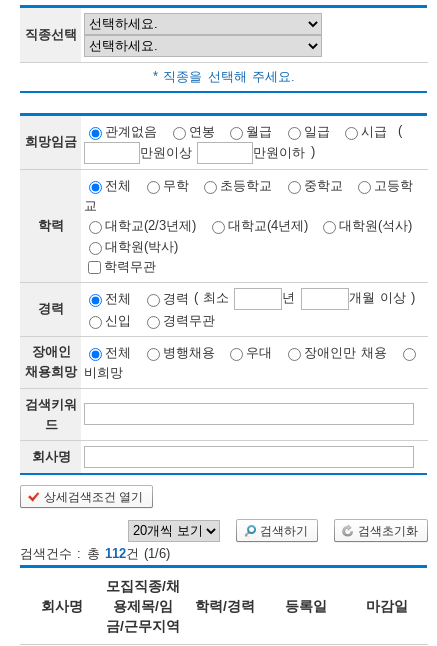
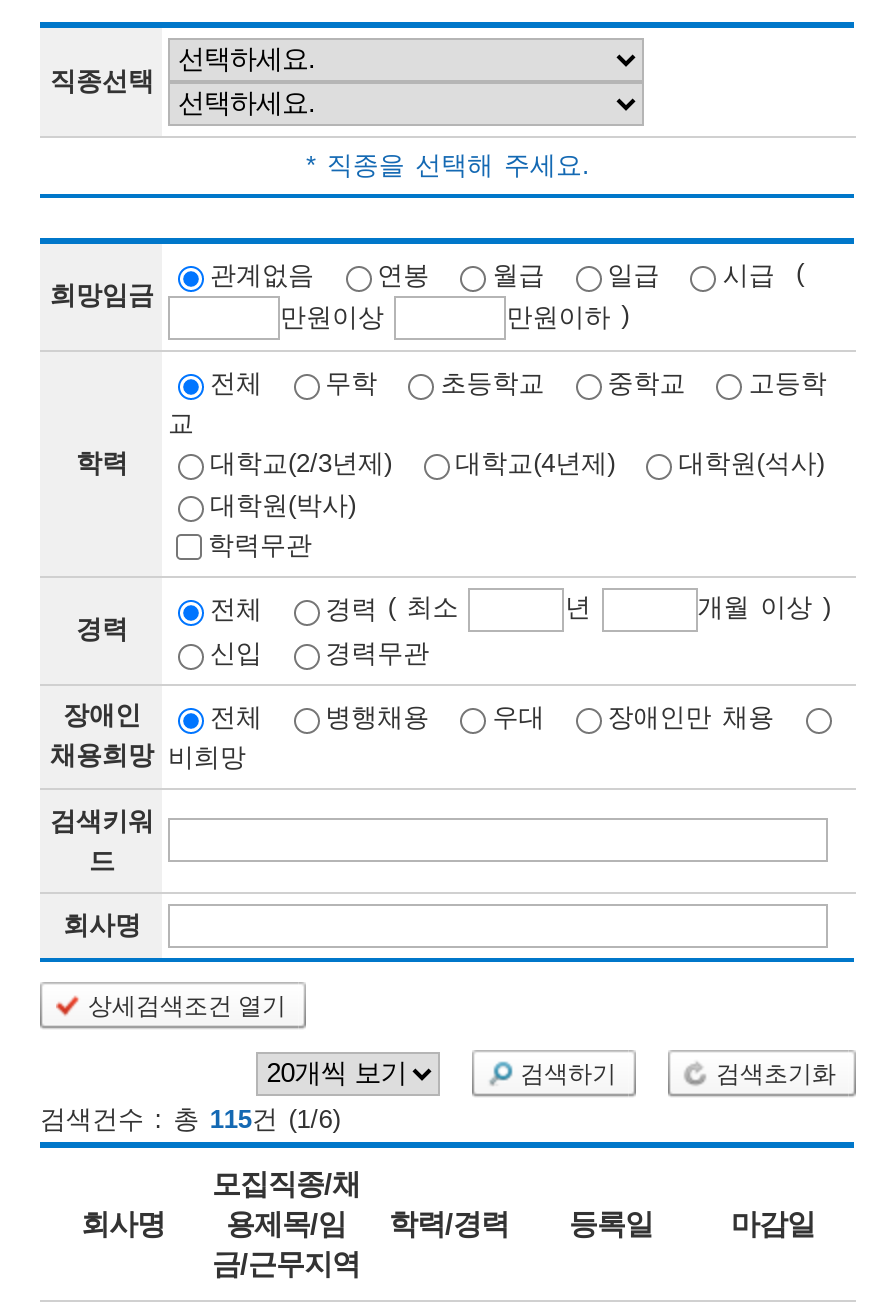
[20,546,170,561] 검색건수 : 총 112건 (1/6) -> [40,1104,340,1134] 검색건수 : 총 115건 (1/6)

